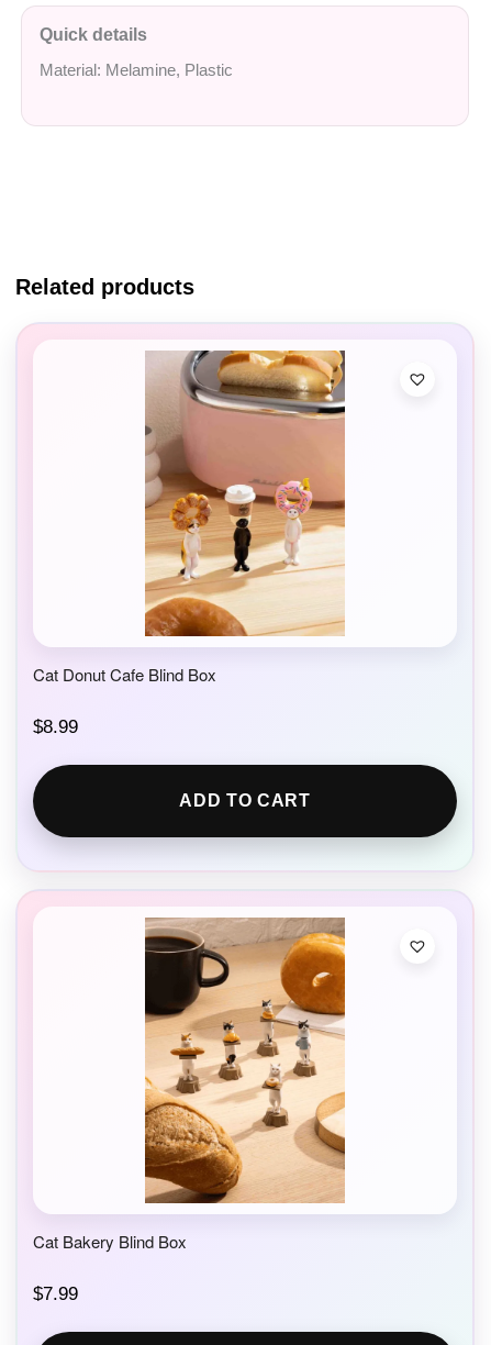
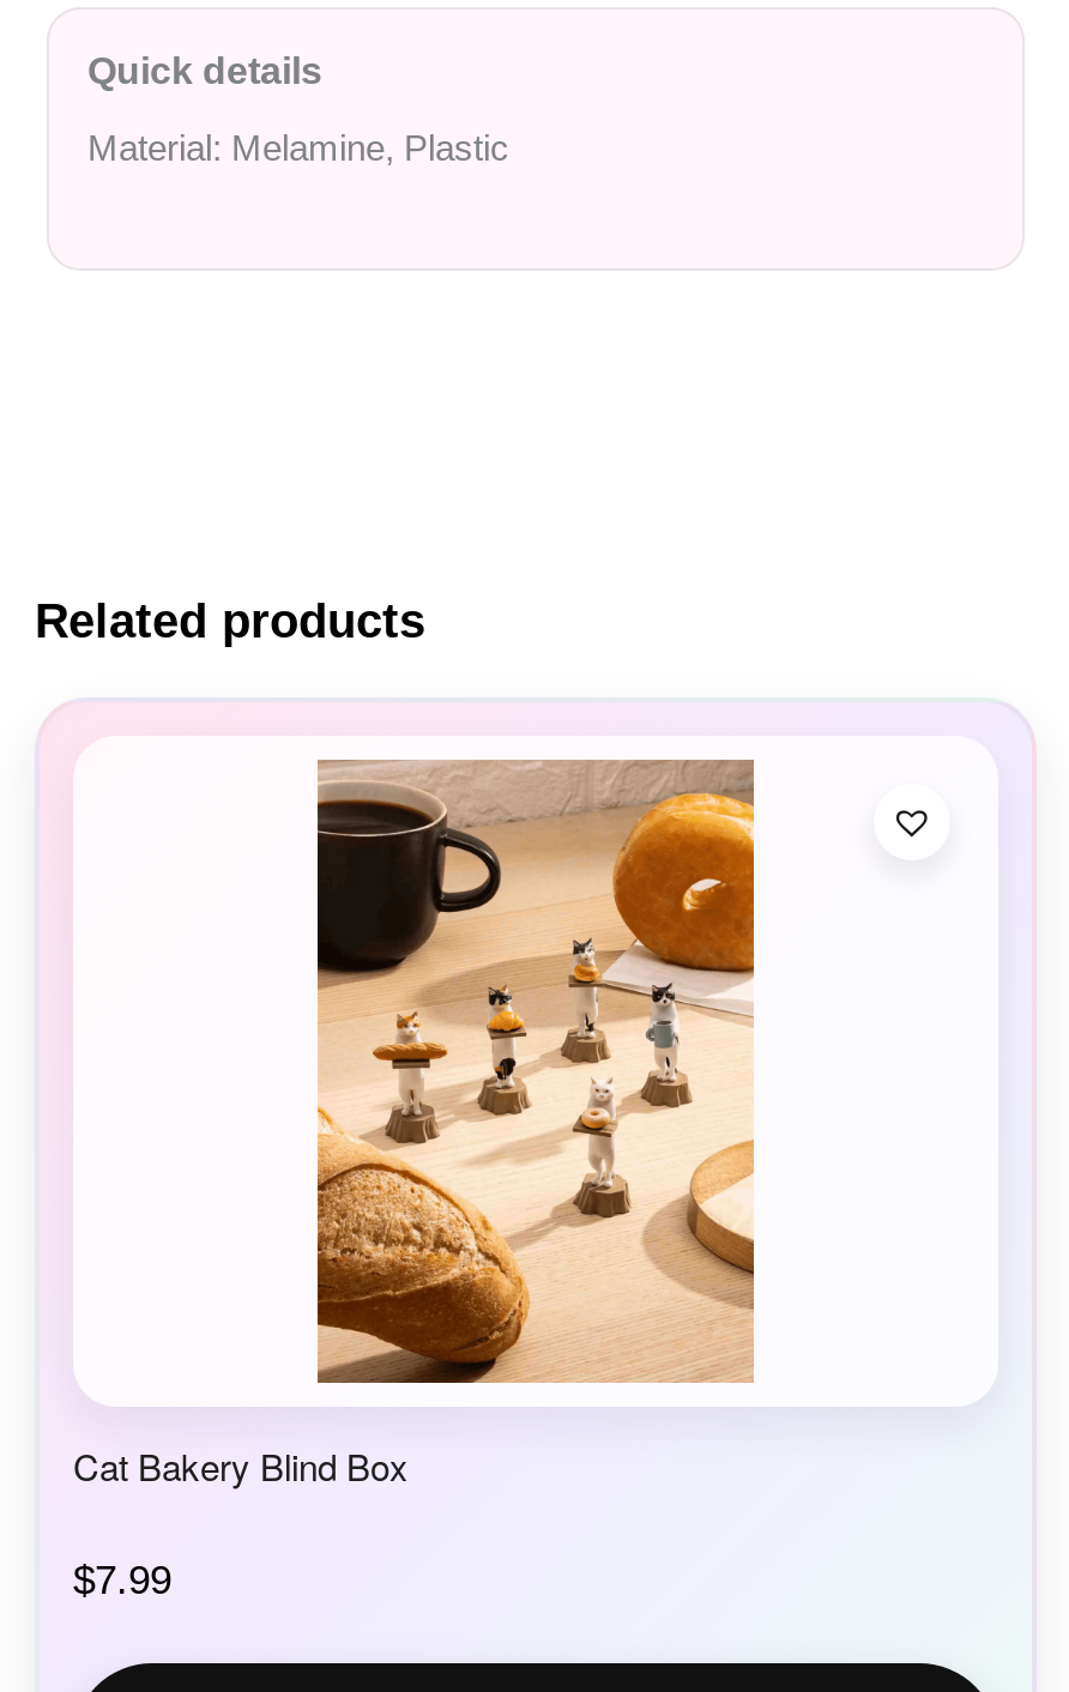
[33,349,346,737] [image] | Cat Donut Cafe Blind Box | $8.99 -> none
[32,779,458,856] [image] | ADD TO CART -> none

